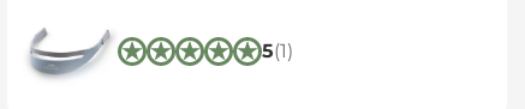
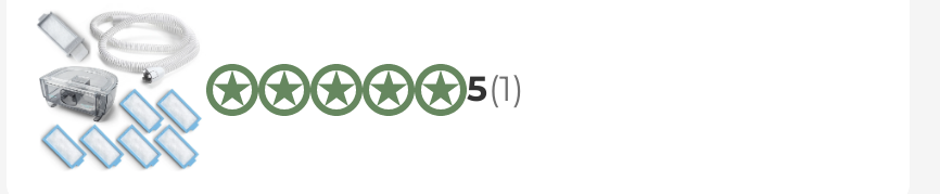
[25,8,114,95] [image] -> [35,10,202,172] [image]

